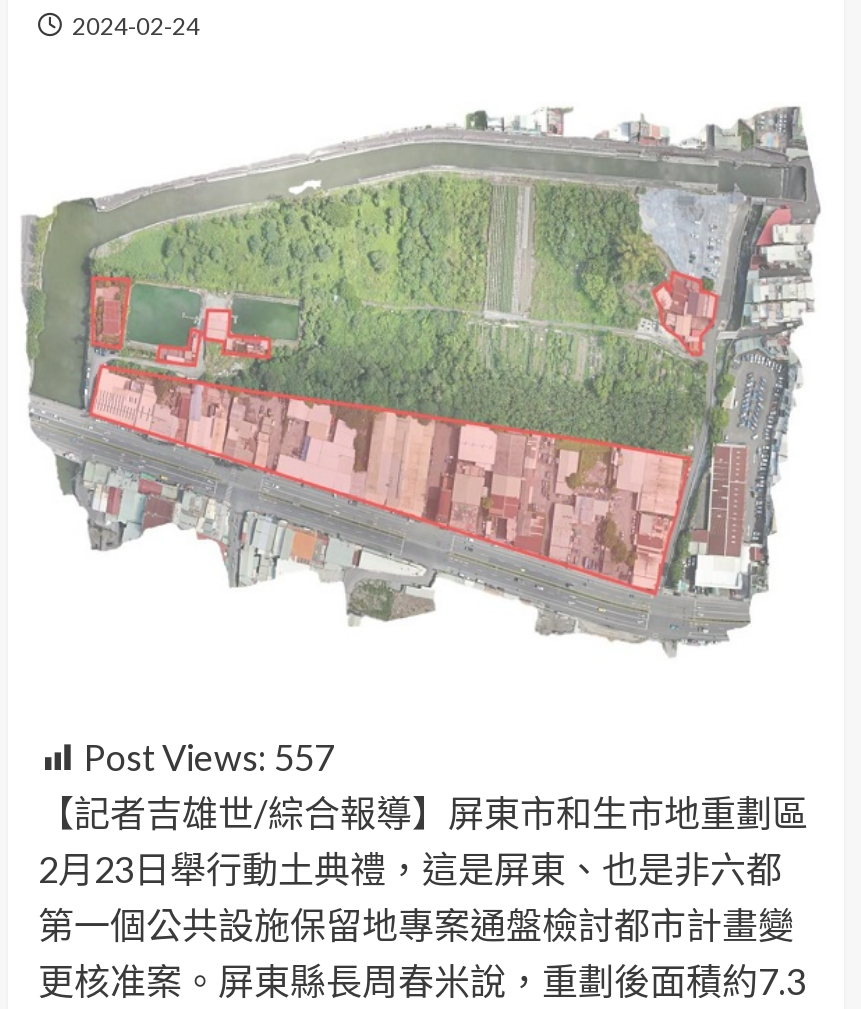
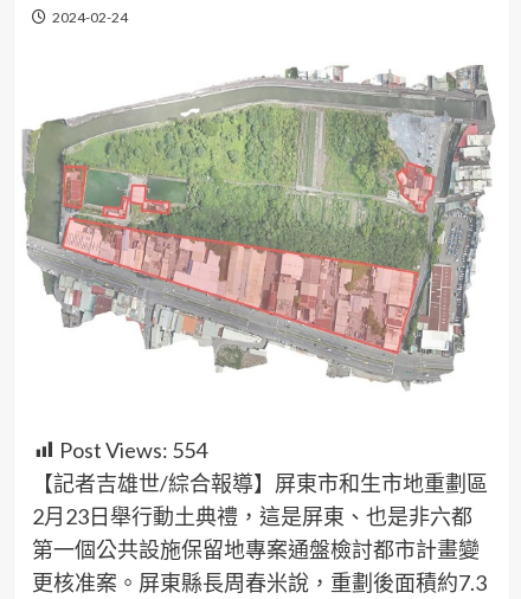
[84,734,334,778] Post Views: 557 -> [59,436,207,462] Post Views: 554

